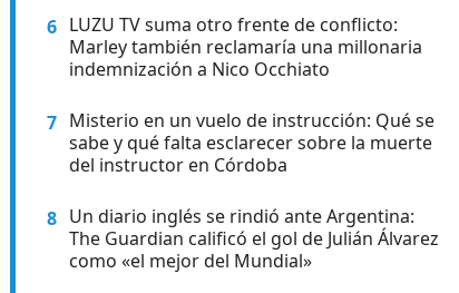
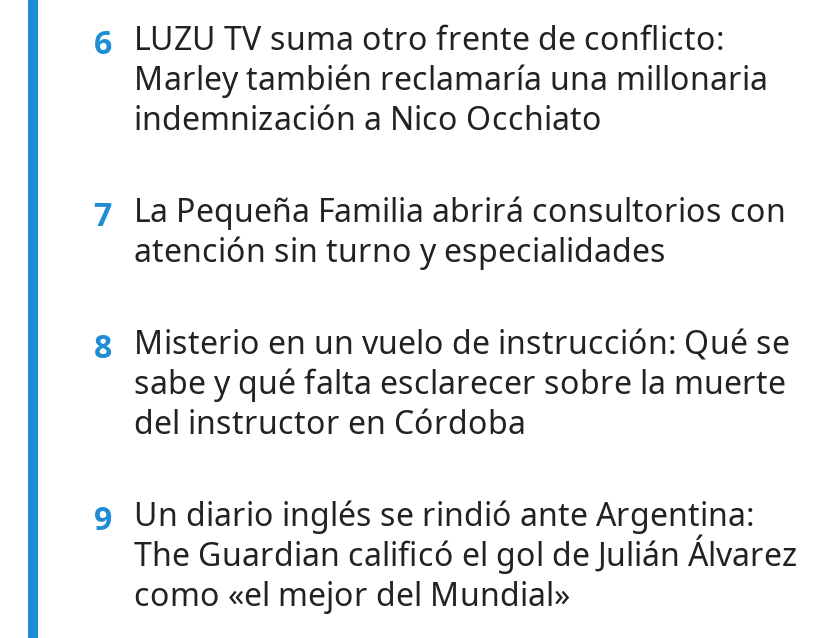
[47,109,434,135] 7 Misterio en un vuelo de instrucción: Qué se -> [94,189,790,369] 7 La Pequeña Familia abrirá consultorios con | atención sin turno y especialidades | 8 Misterio en un vuelo de instrucción: Qué se
[47,204,414,231] 8 Un diario inglés se rindió ante Argentina: -> [94,493,754,541] 9 Un diario inglés se rindió ante Argentina:

